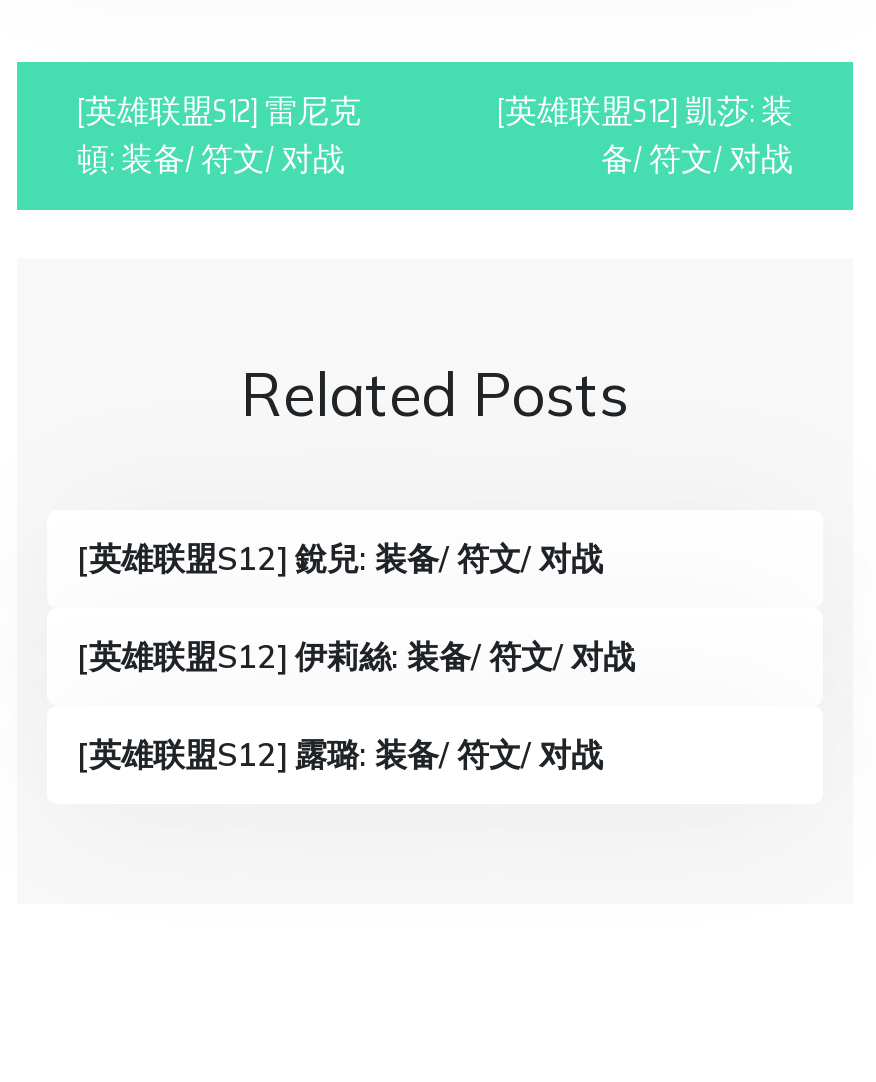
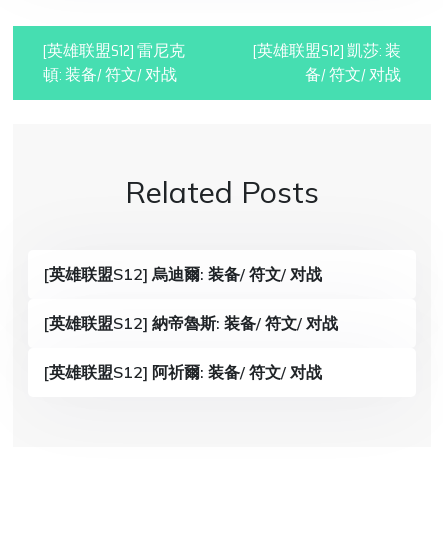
[77,538,603,578] [英雄联盟S12] 銳兒: 装备/ 符文/ 对战 -> [43,264,322,284] [英雄联盟S12] 烏迪爾: 装备/ 符文/ 对战
[77,636,635,676] [英雄联盟S12] 伊莉絲: 装备/ 符文/ 对战 -> [43,313,338,333] [英雄联盟S12] 納帝魯斯: 装备/ 符文/ 对战
[77,734,603,774] [英雄联盟S12] 露璐: 装备/ 符文/ 对战 -> [43,362,322,382] [英雄联盟S12] 阿祈爾: 装备/ 符文/ 对战

